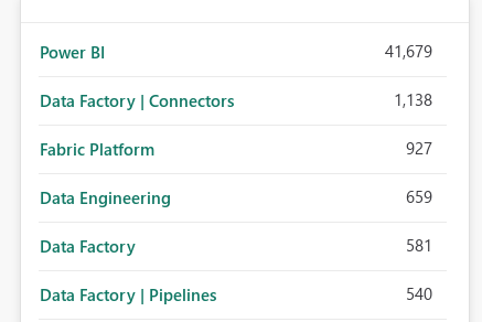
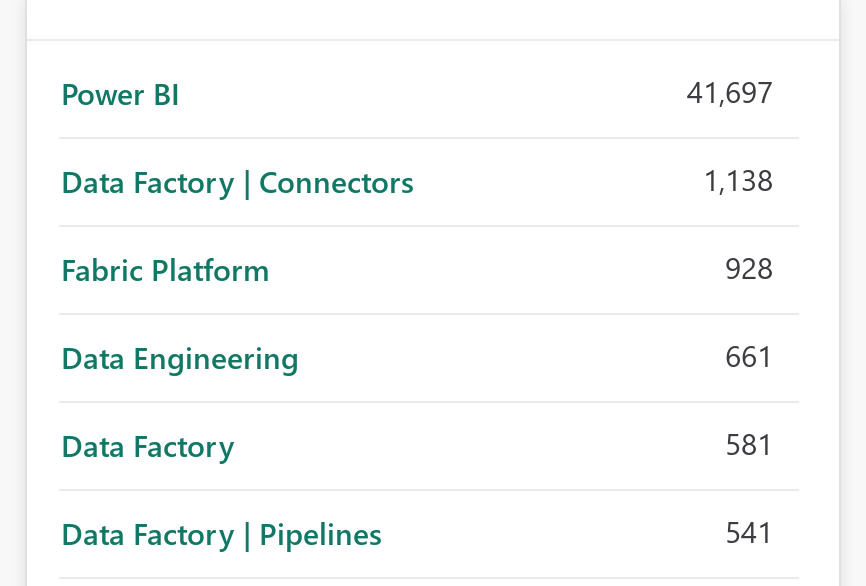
[385,39,432,62] 41,679 -> [687,71,773,111] 41,697
[406,137,432,159] 927 -> [725,247,773,287] 928
[406,185,432,207] 659 -> [725,335,773,375] 661
[406,282,432,304] 540 -> [725,511,773,551] 541

